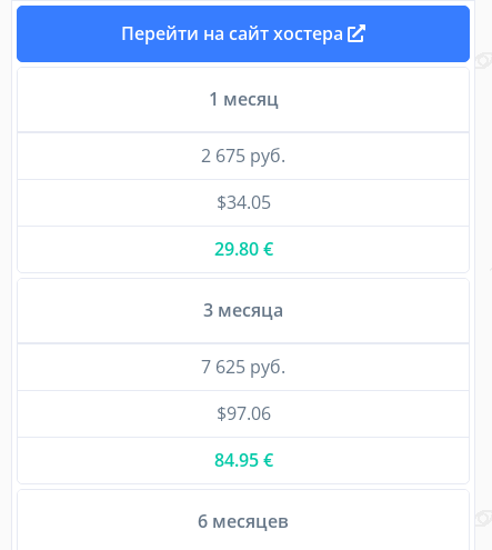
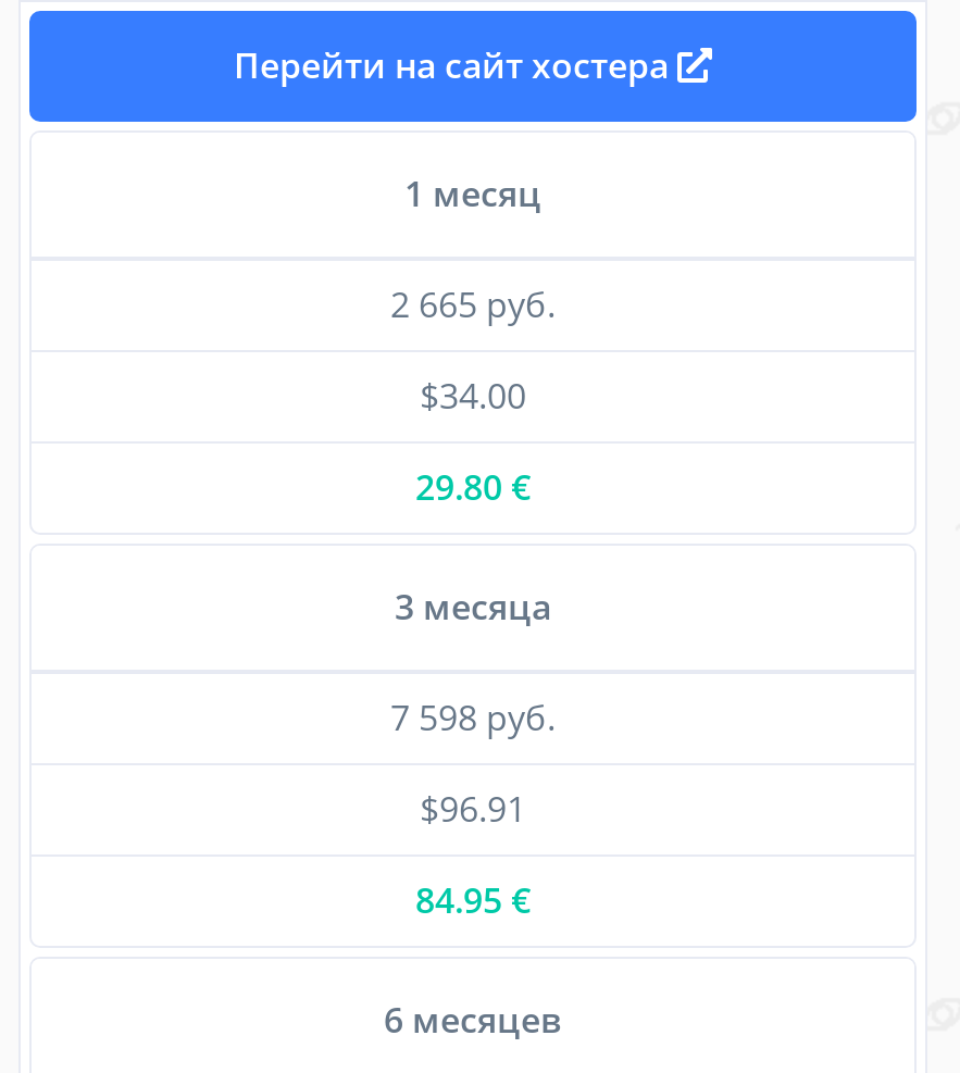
[201,144,285,168] 2 675 руб. -> [390,281,556,329] 2 665 руб.
[216,190,270,215] $34.05 -> [420,372,526,420] $34.00
[201,355,285,379] 7 625 руб. -> [390,694,556,742] 7 598 руб.
[216,401,270,426] $97.06 -> [420,785,526,833] $96.91

